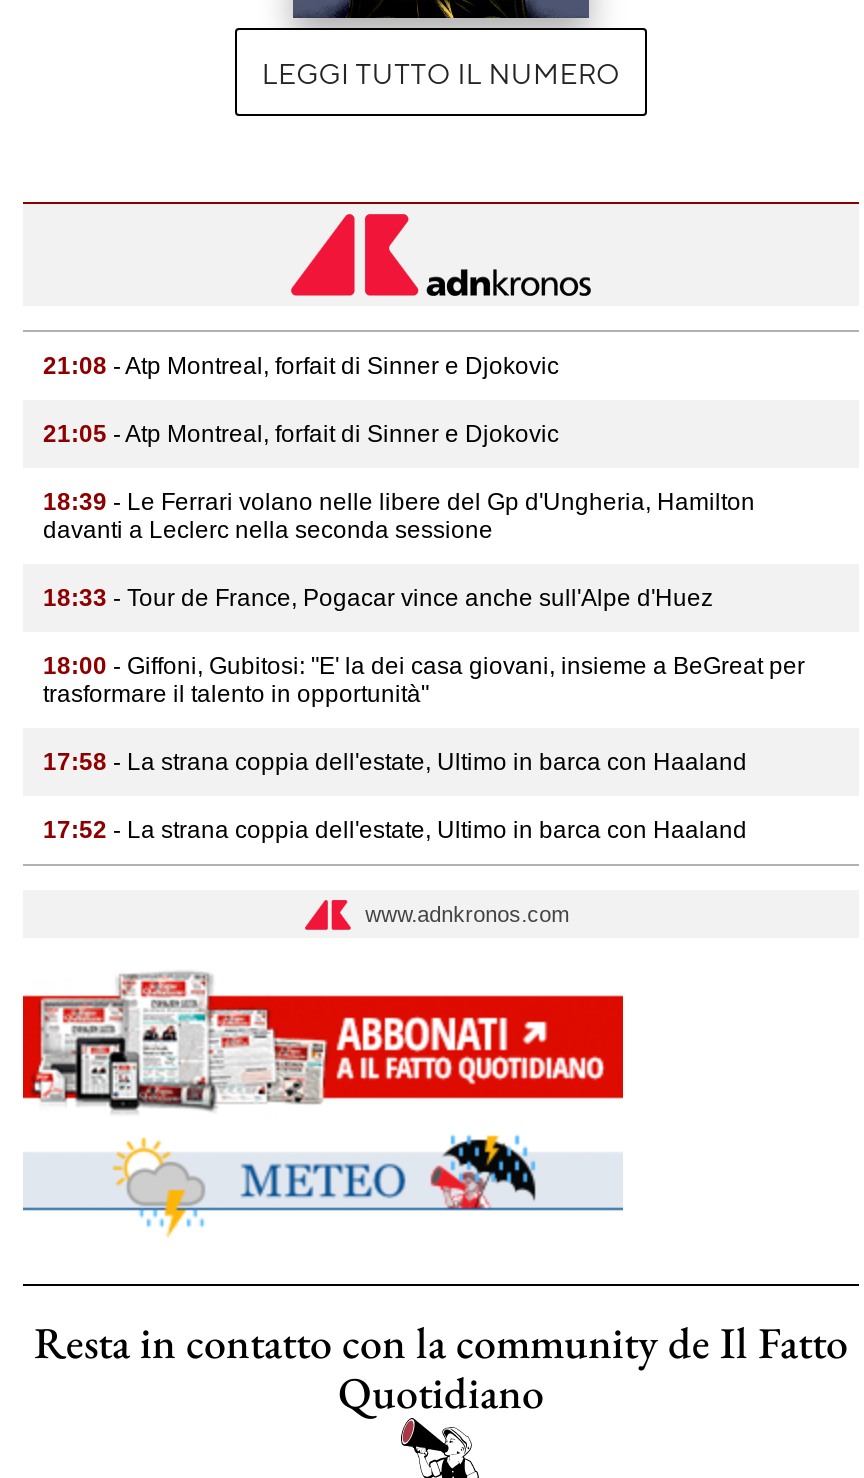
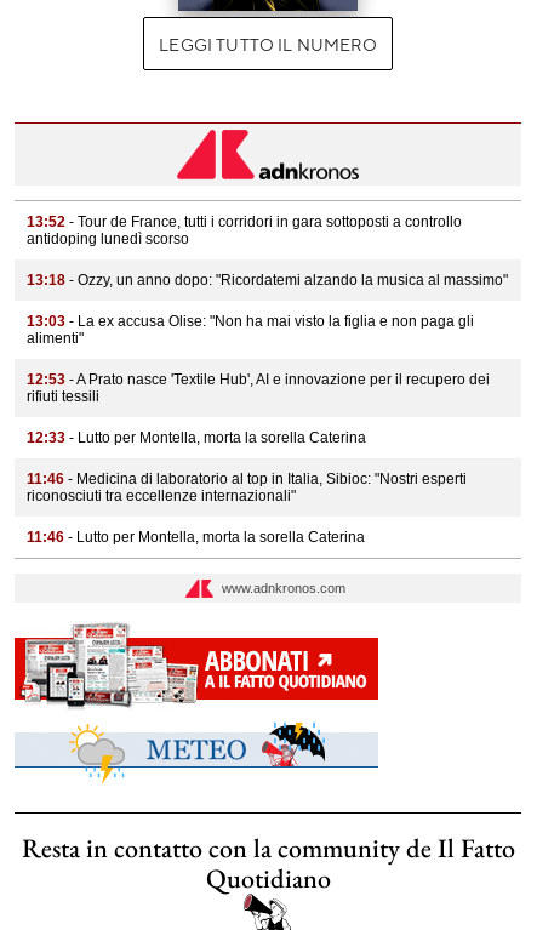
[43,352,559,380] 21:08 - Atp Montreal, forfait di Sinner e Djokovic -> [27,213,462,247] 13:52 - Tour de France, tutti i corridori in gara sottoposti a controllo | antidoping lunedì scorso
[43,420,559,448] 21:05 - Atp Montreal, forfait di Sinner e Djokovic -> [27,272,508,289] 13:18 - Ozzy, un anno dopo: "Ricordatemi alzando la musica al massimo"
[43,488,755,544] 18:39 - Le Ferrari volano nelle libere del Gp d'Ungheria, Hamilton | davanti a Leclerc nella seconda sessione -> [27,313,474,347] 13:03 - La ex accusa Olise: "Non ha mai visto la figlia e non paga gli | alimenti"
[43,584,713,612] 18:33 - Tour de France, Pogacar vince anche sull'Alpe d'Huez -> [27,371,490,405] 12:53 - A Prato nasce 'Textile Hub', AI e innovazione per il recupero dei | rifiuti tessili
[43,652,805,708] 18:00 - Giffoni, Gubitosi: "E' la dei casa giovani, insieme a BeGreat per | trasformare il talento in opportunità" -> [27,429,366,446] 12:33 - Lutto per Montella, morta la sorella Caterina
[43,748,747,776] 17:58 - La strana coppia dell'estate, Ultimo in barca con Haaland -> [27,470,467,504] 11:46 - Medicina di laboratorio al top in Italia, Sibioc: "Nostri esperti | riconosciuti tra eccellenze internazionali"
[43,816,747,844] 17:52 - La strana coppia dell'estate, Ultimo in barca con Haaland -> [27,529,365,546] 11:46 - Lutto per Montella, morta la sorella Caterina

